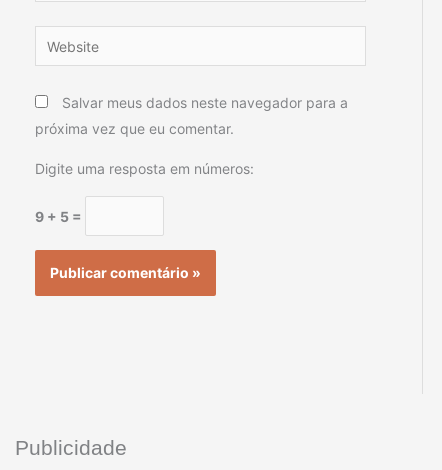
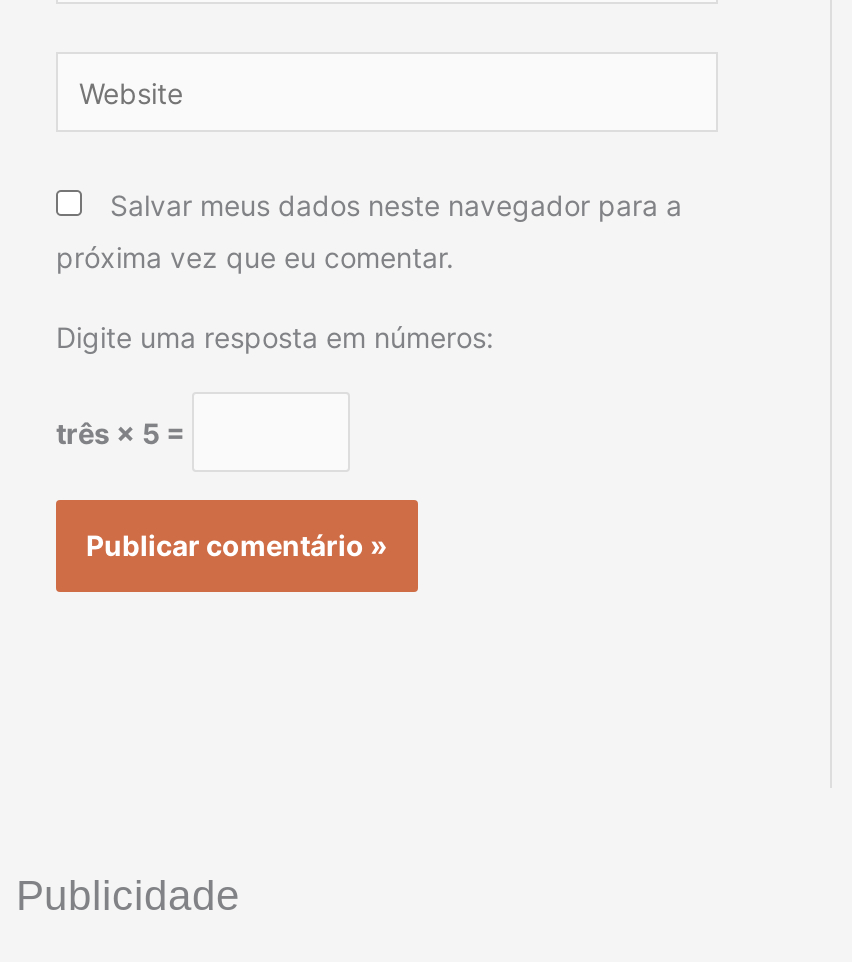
[35,208,85,225] 9 + 5 = -> [56,415,192,449] três × 5 =

